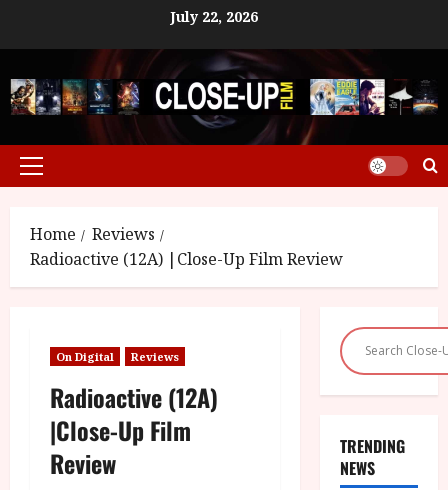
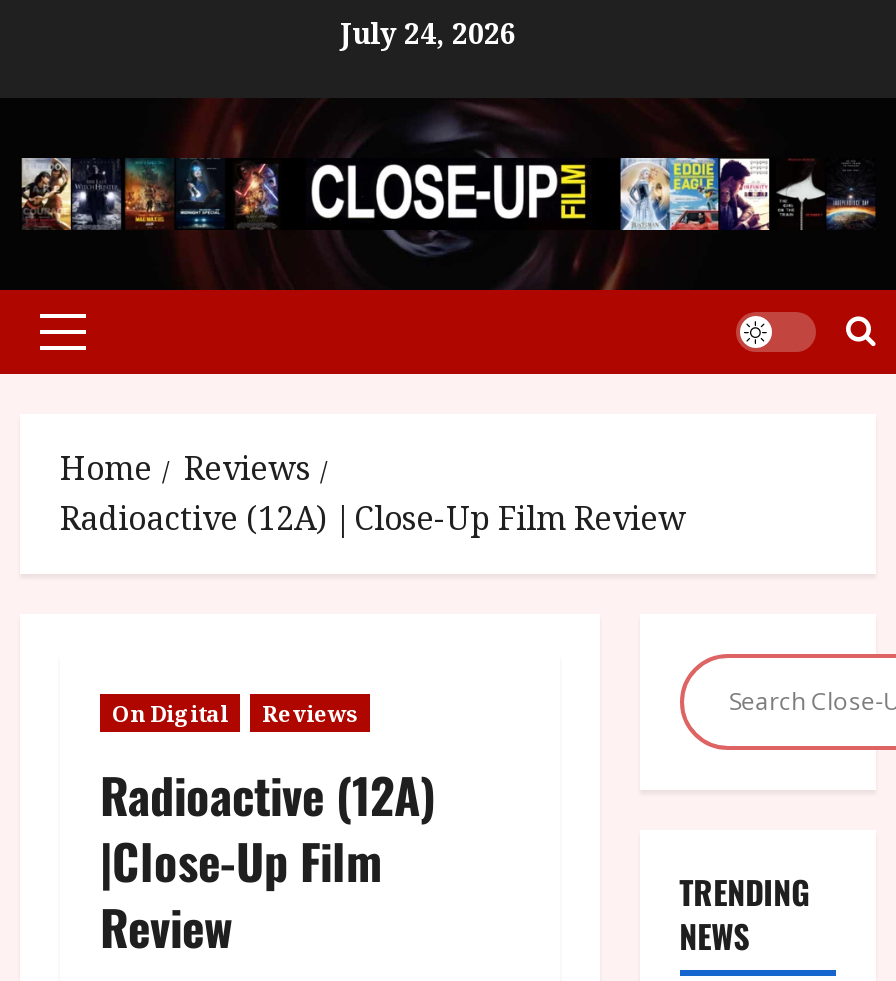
[170,7,258,26] July 22, 2026 -> [340,14,516,52] July 24, 2026

